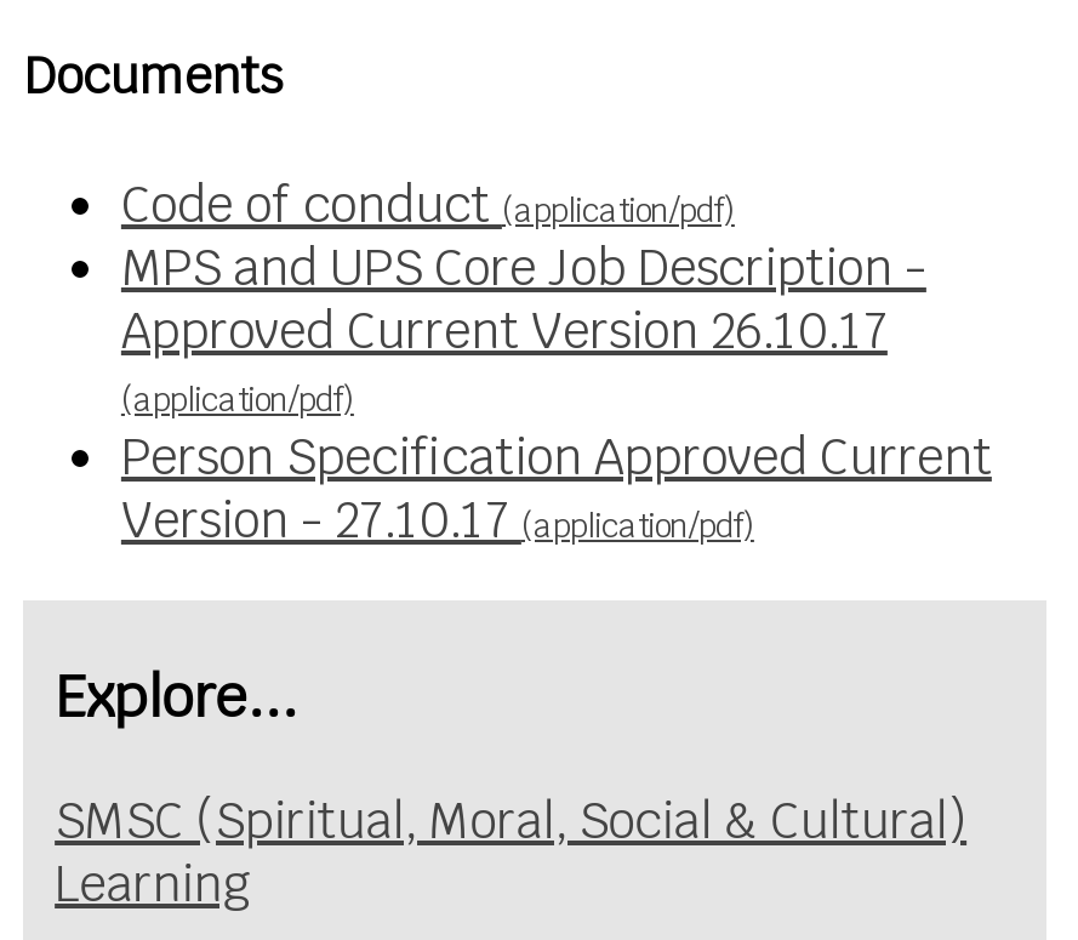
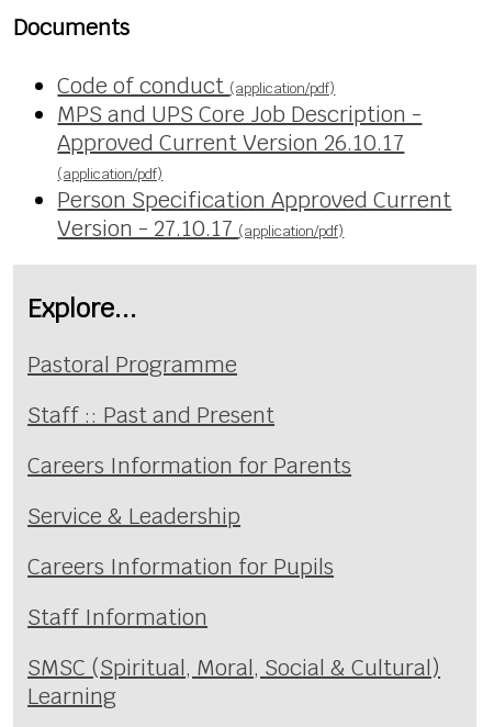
none -> [28,351,351,632] Pastoral Programme | Staff :: Past and Present | Careers Information for Parents | Service & Leadership | Careers Information for Pupils | Staff Information

